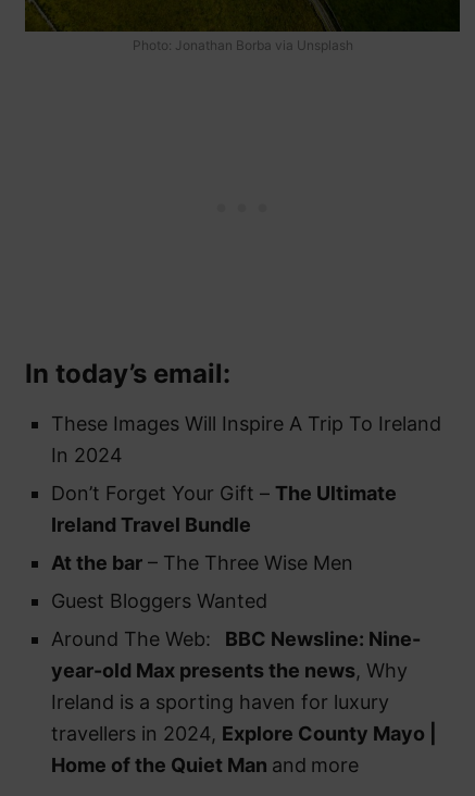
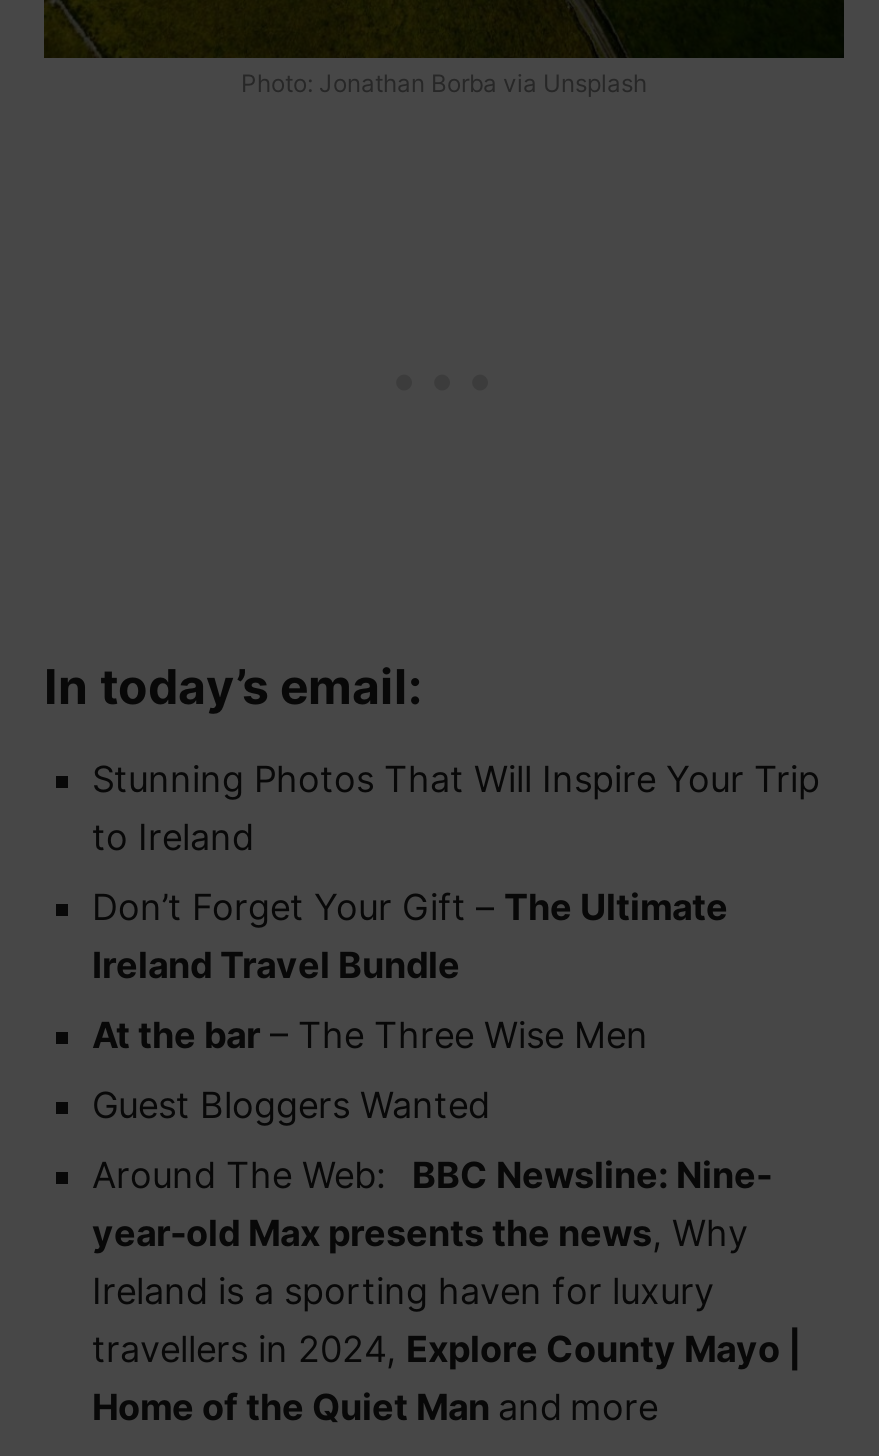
[51,412,441,466] These Images Will Inspire A Trip To Ireland | In 2024 -> [92,758,820,858] Stunning Photos That Will Inspire Your Trip | to Ireland

